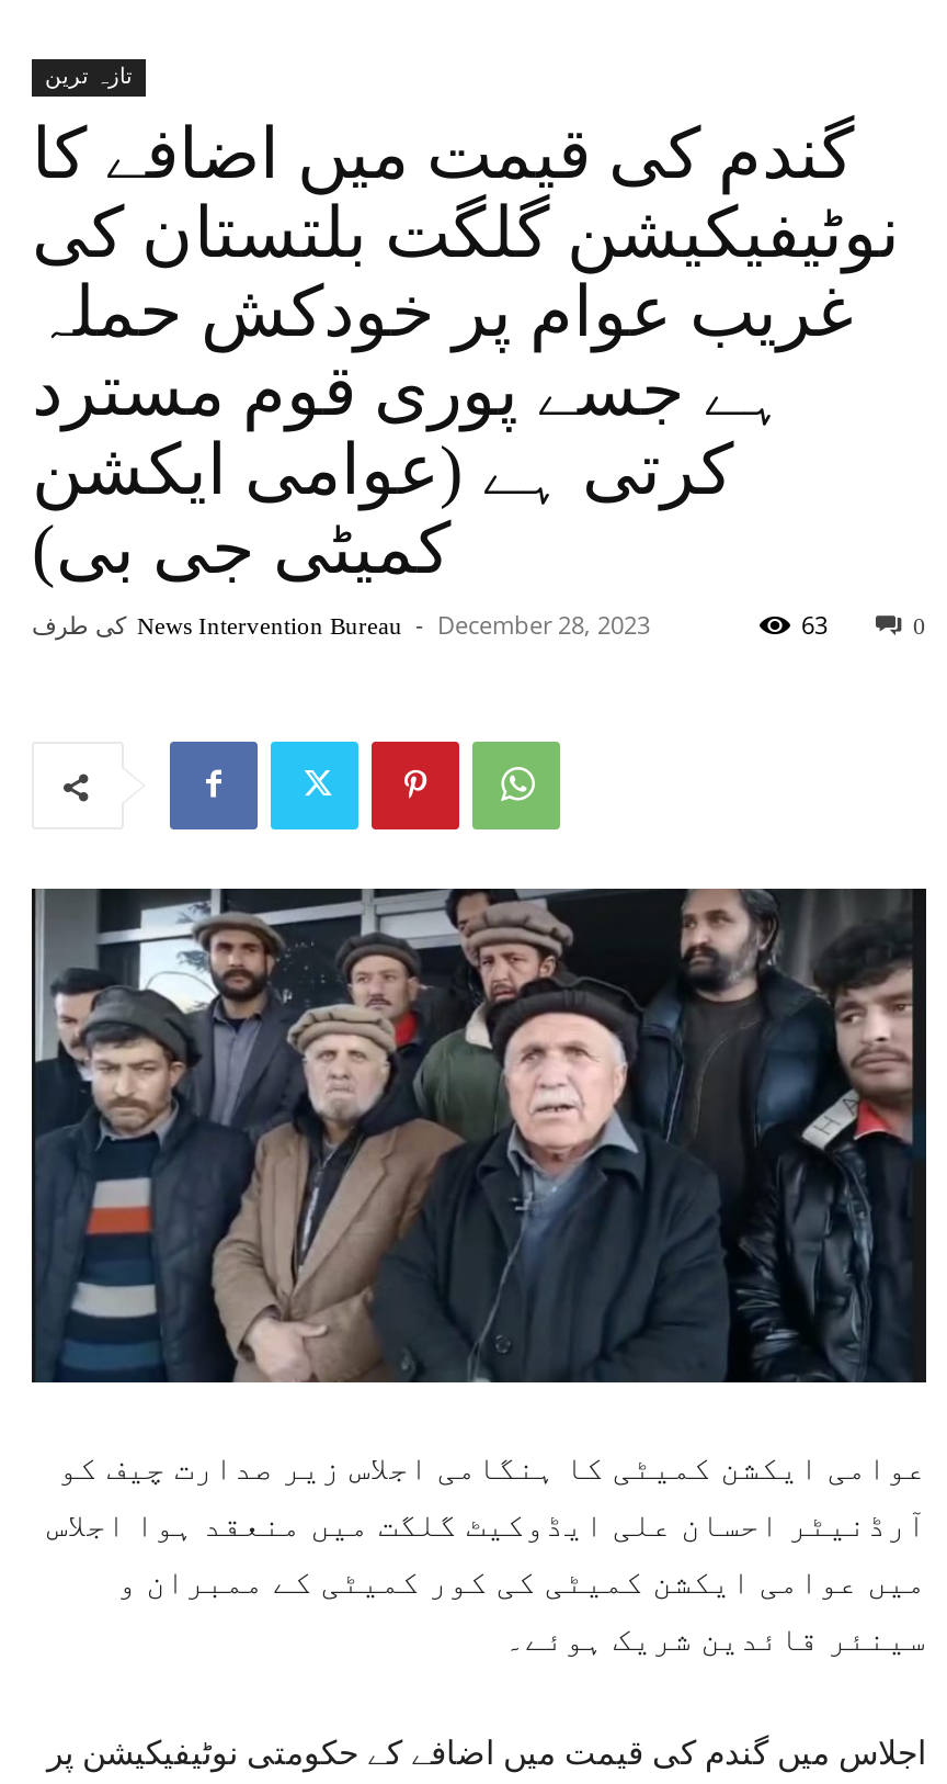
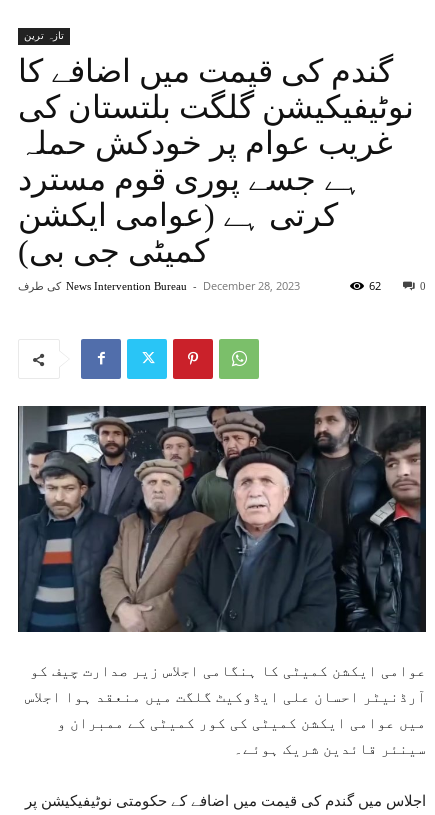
[801,608,828,641] 63 -> [369,278,381,293] 62

